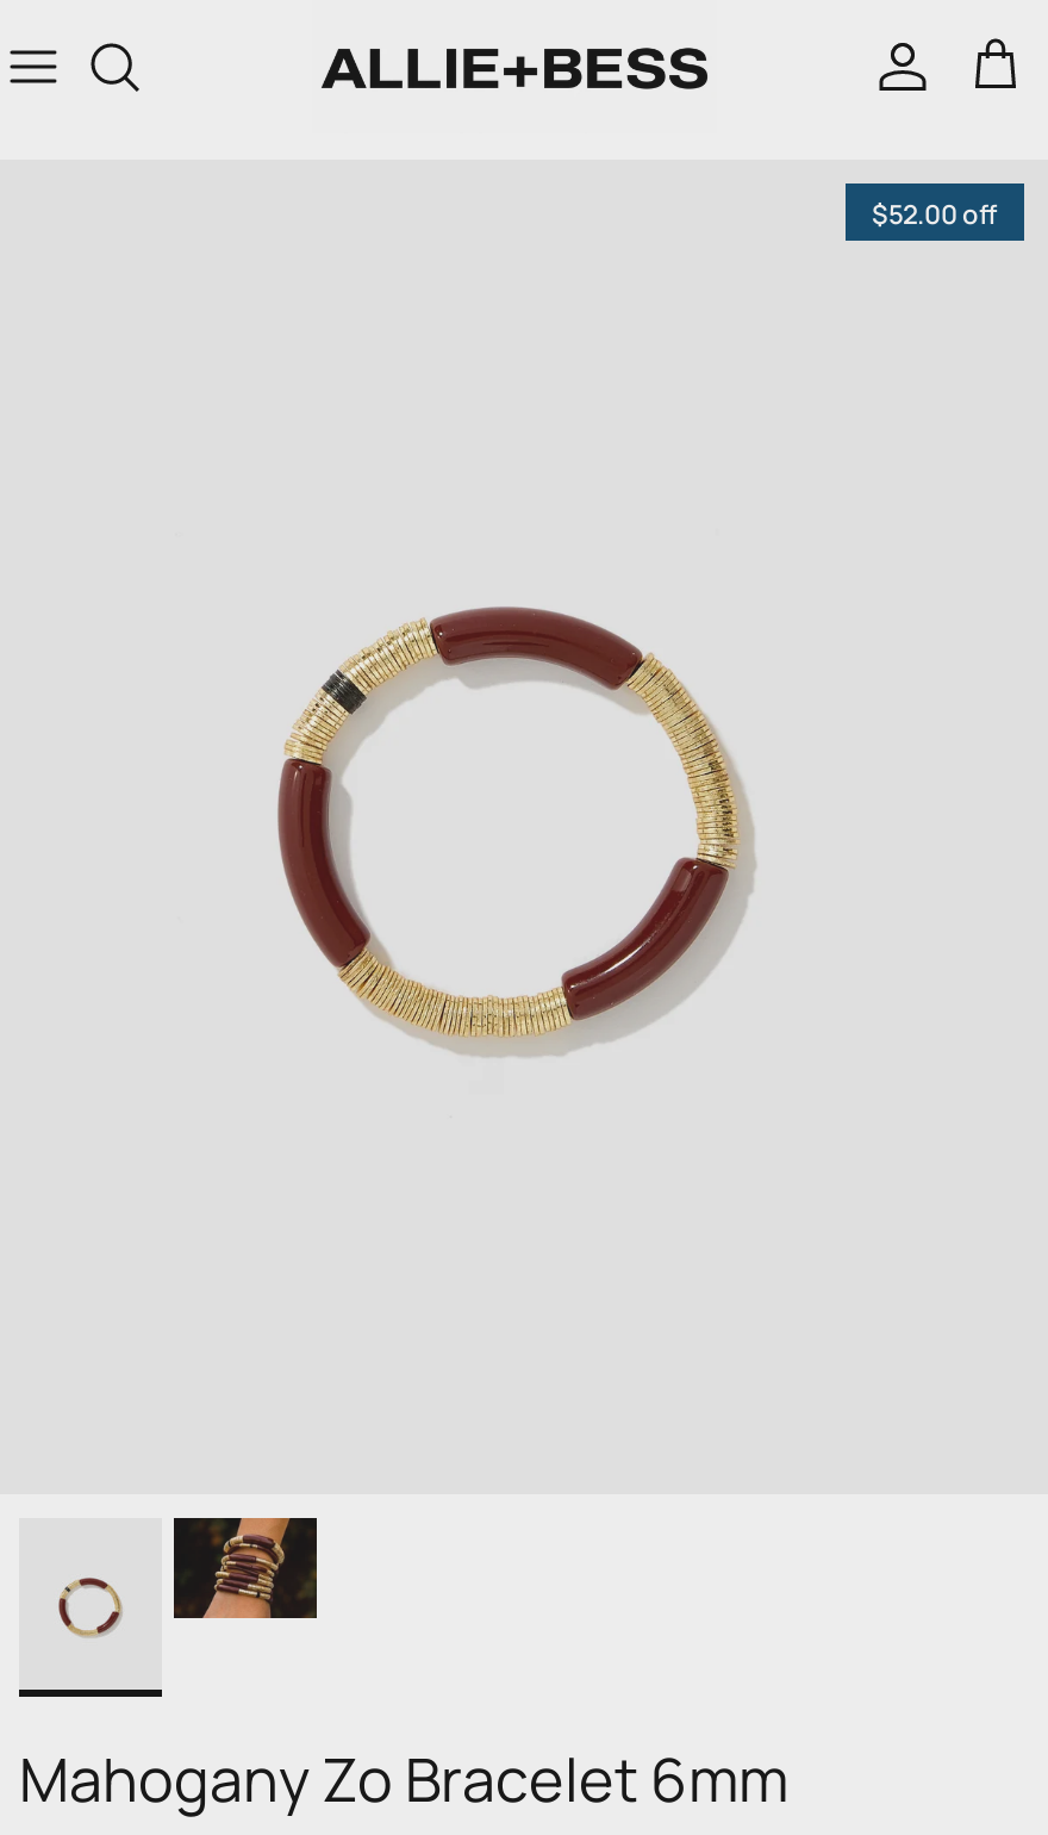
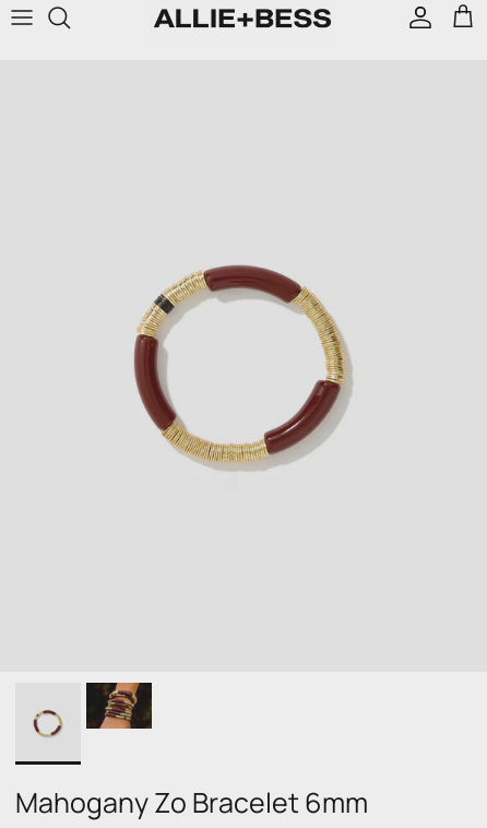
[872,194,998,230] $52.00 off -> none

